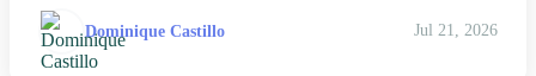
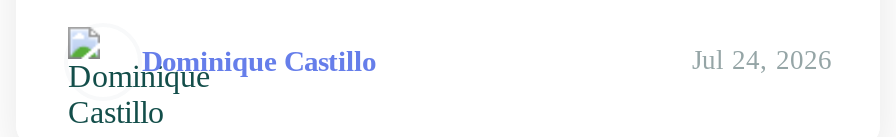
[414,22,498,40] Jul 21, 2026 -> [692,46,832,76] Jul 24, 2026

